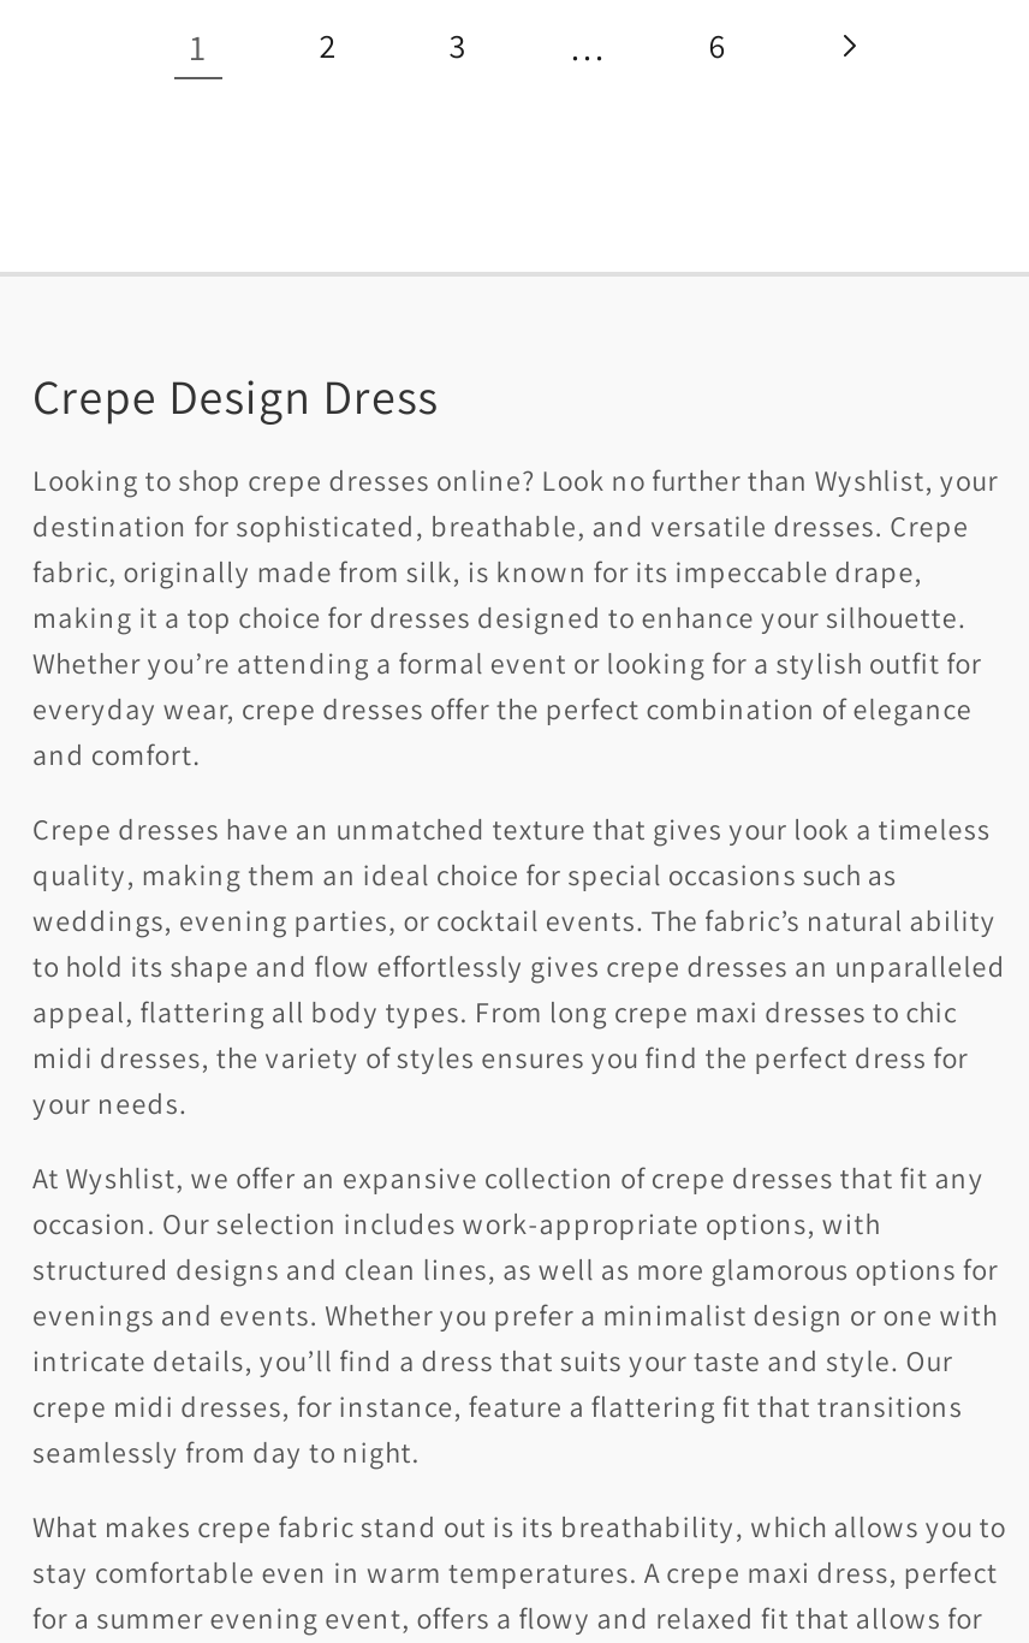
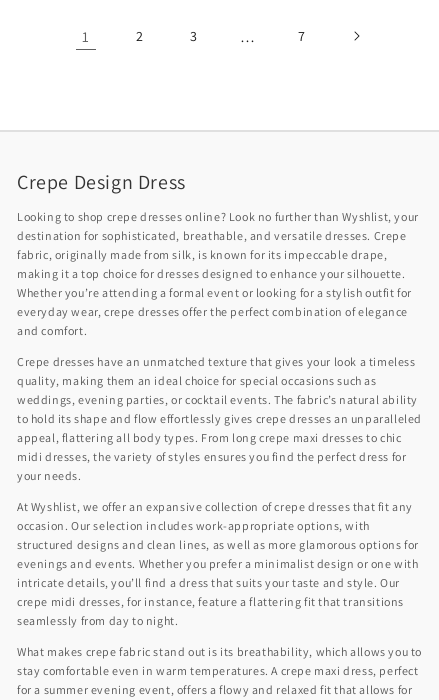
[709,24,727,67] 6 -> [298,27,306,45] 7

